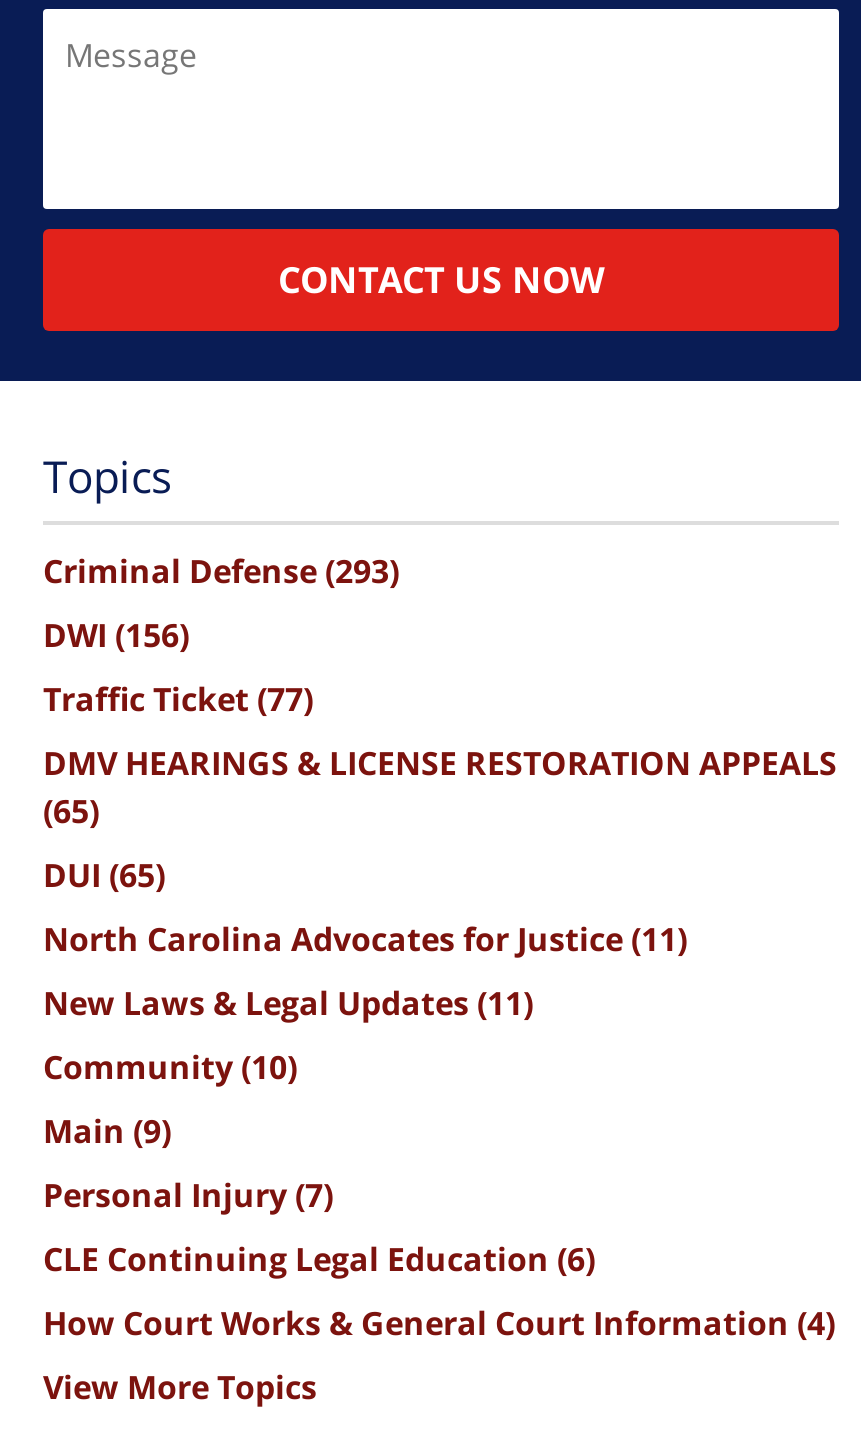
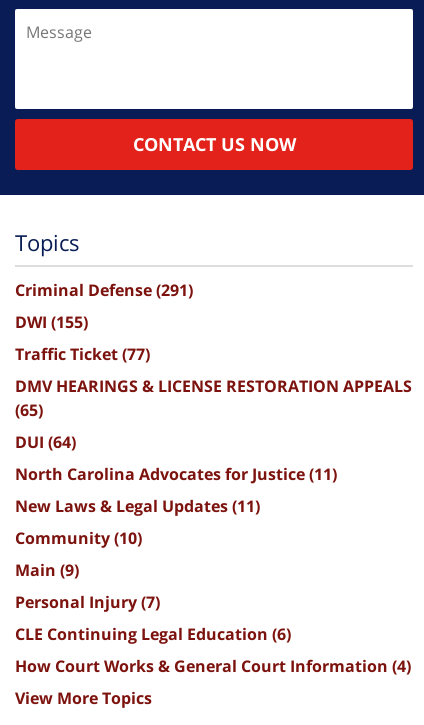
[43,548,399,592] Criminal Defense (293) -> [15,279,193,301] Criminal Defense (291)
[43,612,189,656] DWI (156) -> [15,311,88,333] DWI (155)
[43,852,165,896] DUI (65) -> [15,431,76,453] DUI (64)

